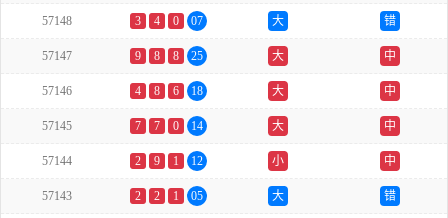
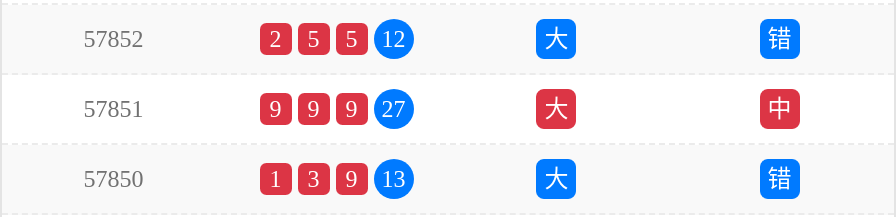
[42,14,72,28] 57148 -> [84,25,144,53] 57852
[135,14,141,28] 3 -> [270,25,282,53] 2
[154,14,160,28] 4 -> [308,25,320,53] 5
[173,14,179,28] 0 -> [346,25,358,53] 5
[191,14,203,28] 07 -> [382,25,406,53] 12
[42,49,72,63] 57147 -> [84,95,144,123] 57851
[154,49,160,63] 8 -> [308,95,320,123] 9
[173,49,179,63] 8 -> [346,95,358,123] 9
[191,49,203,63] 25 -> [382,95,406,123] 27
[42,84,396,168] 57146 | 4 | 8 | 6 | 18 | 大 | 中 | 57145 | 7 | 7 | 0 | 14 | 大 | 中 | 57144 | 2 -> [84,165,320,193] 57850 | 1 | 3
[42,154,396,203] 1 | 12 | 小 | 中 | 57143 | 2 | 2 | 1 | 05 -> [382,165,406,193] 13

